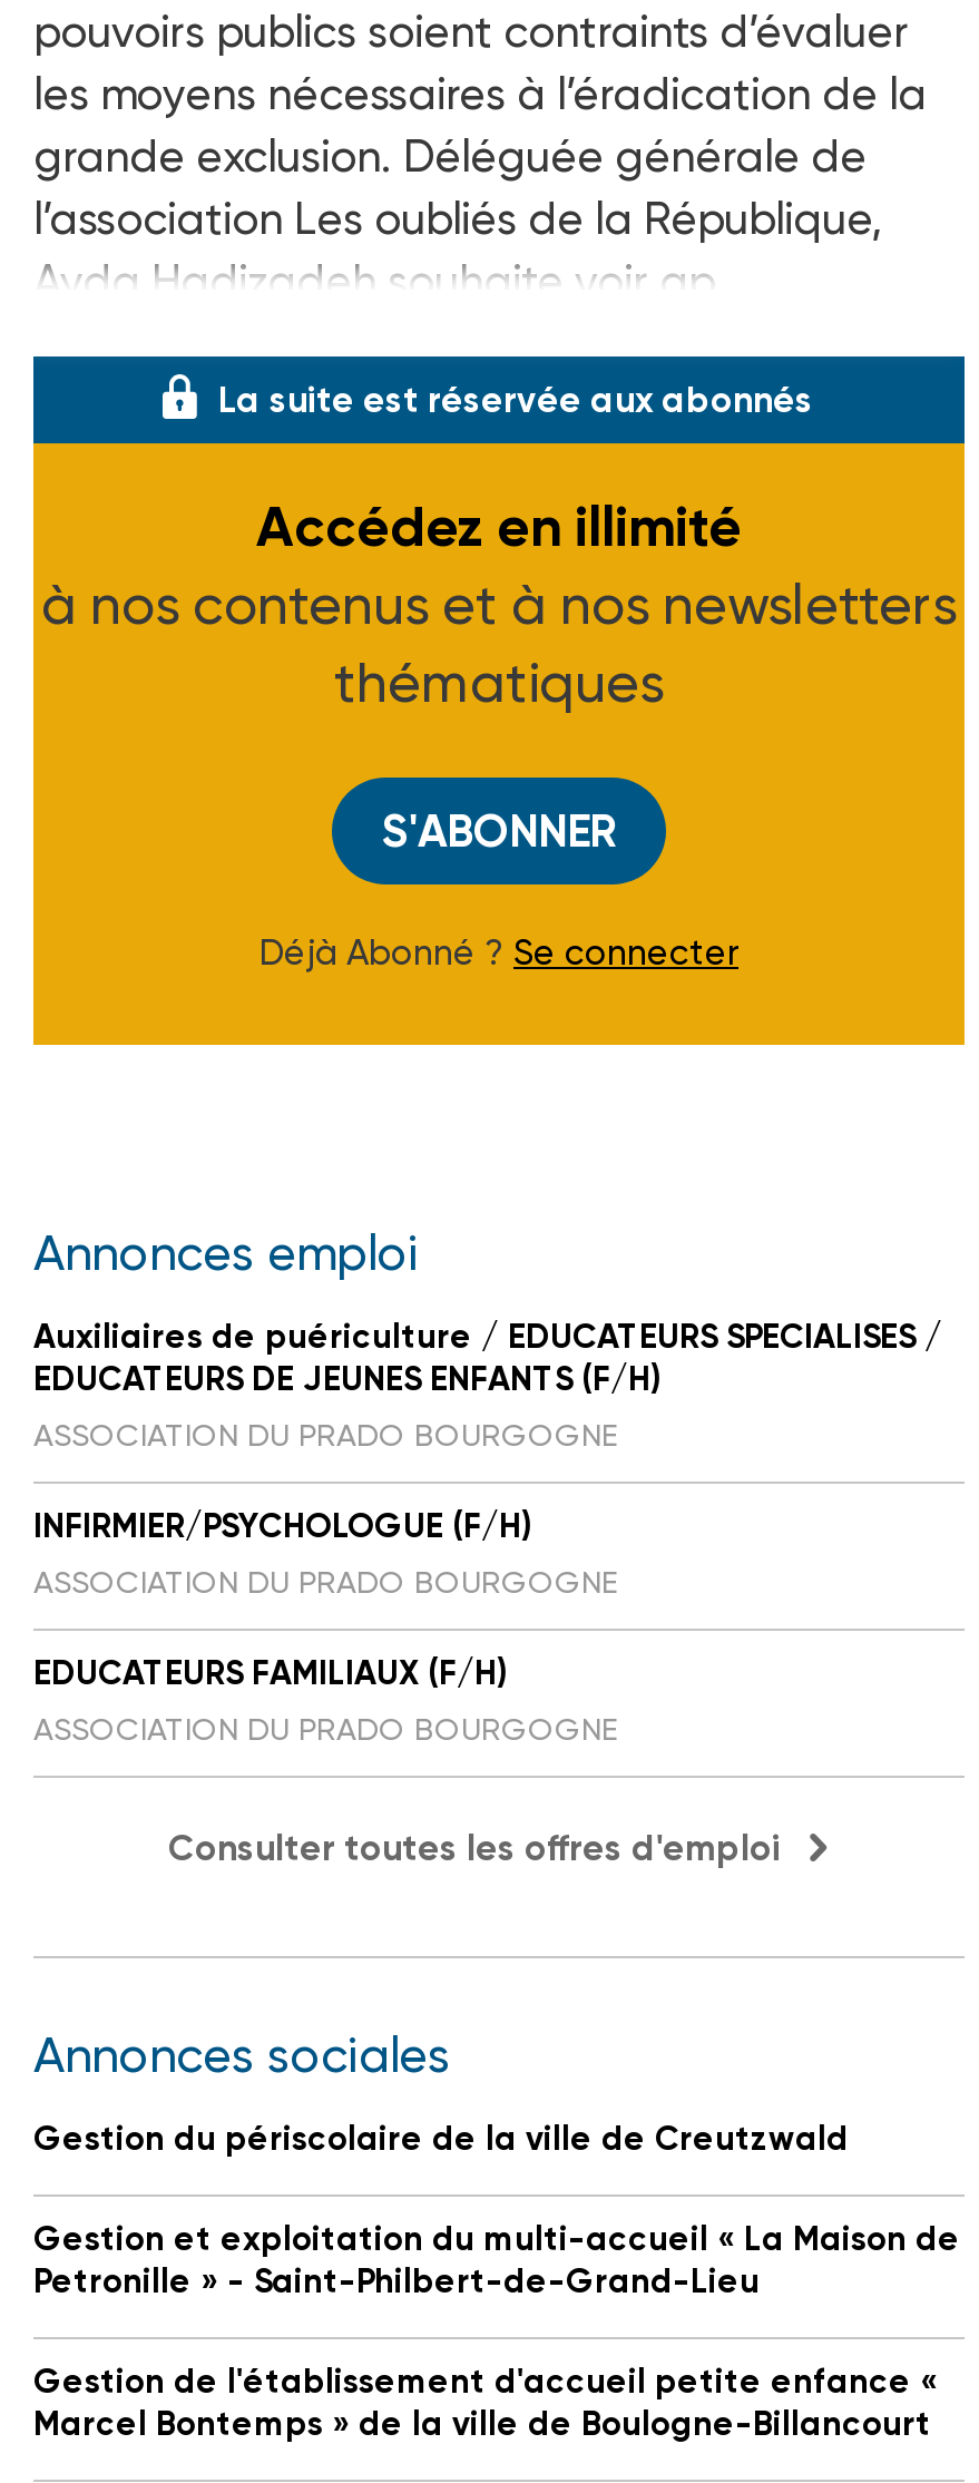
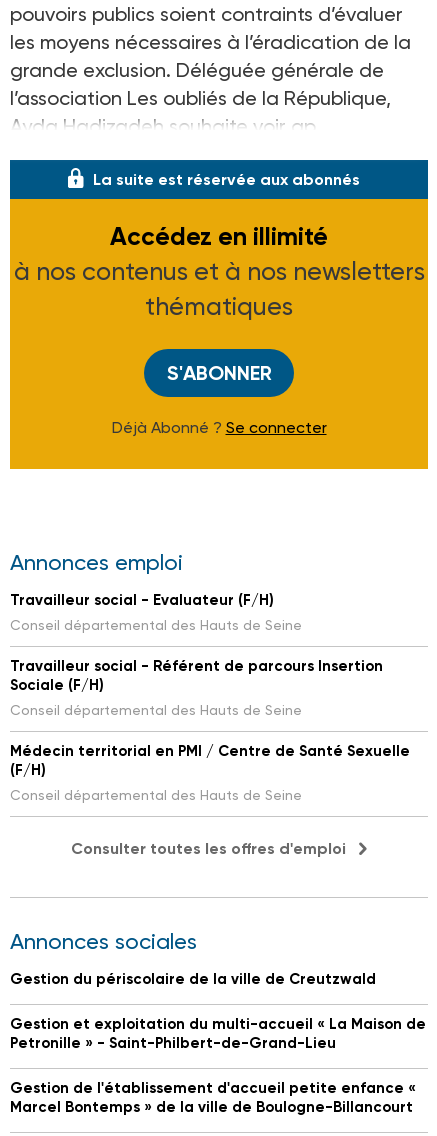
[33,1318,942,1454] Auxiliaires de puériculture / EDUCATEURS SPECIALISES / | EDUCATEURS DE JEUNES ENFANTS (F/H) | ASSOCIATION DU PRADO BOURGOGNE -> [10,591,302,633] Travailleur social - Evaluateur (F/H) | Conseil départemental des Hauts de Seine
[33,1507,617,1601] INFIRMIER/PSYCHOLOGUE (F/H) | ASSOCIATION DU PRADO BOURGOGNE -> [10,657,383,718] Travailleur social - Référent de parcours Insertion | Sociale (F/H) | Conseil départemental des Hauts de Seine
[33,1654,617,1748] EDUCATEURS FAMILIAUX (F/H) | ASSOCIATION DU PRADO BOURGOGNE -> [10,742,410,803] Médecin territorial en PMI / Centre de Santé Sexuelle | (F/H) | Conseil départemental des Hauts de Seine

